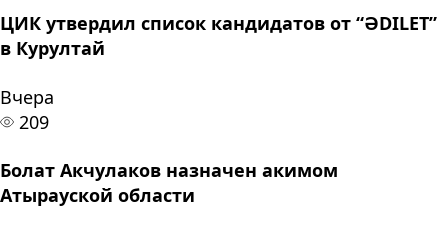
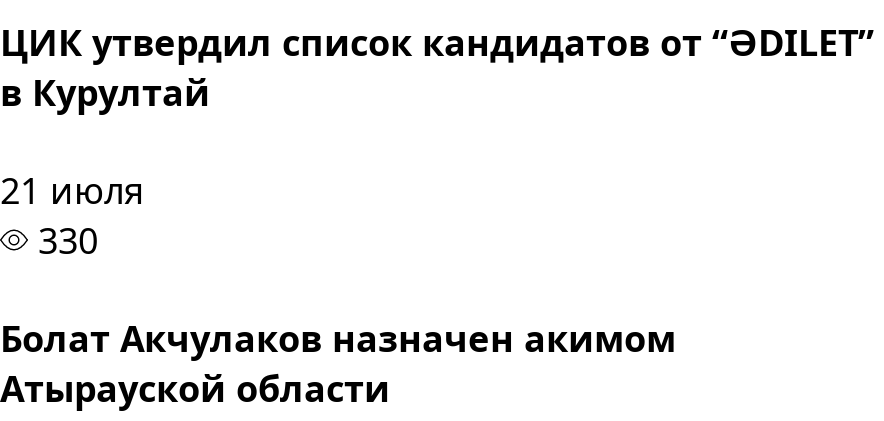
[0,84,54,133] Вчера | 209 -> [0,166,144,264] 21 июля | 330

